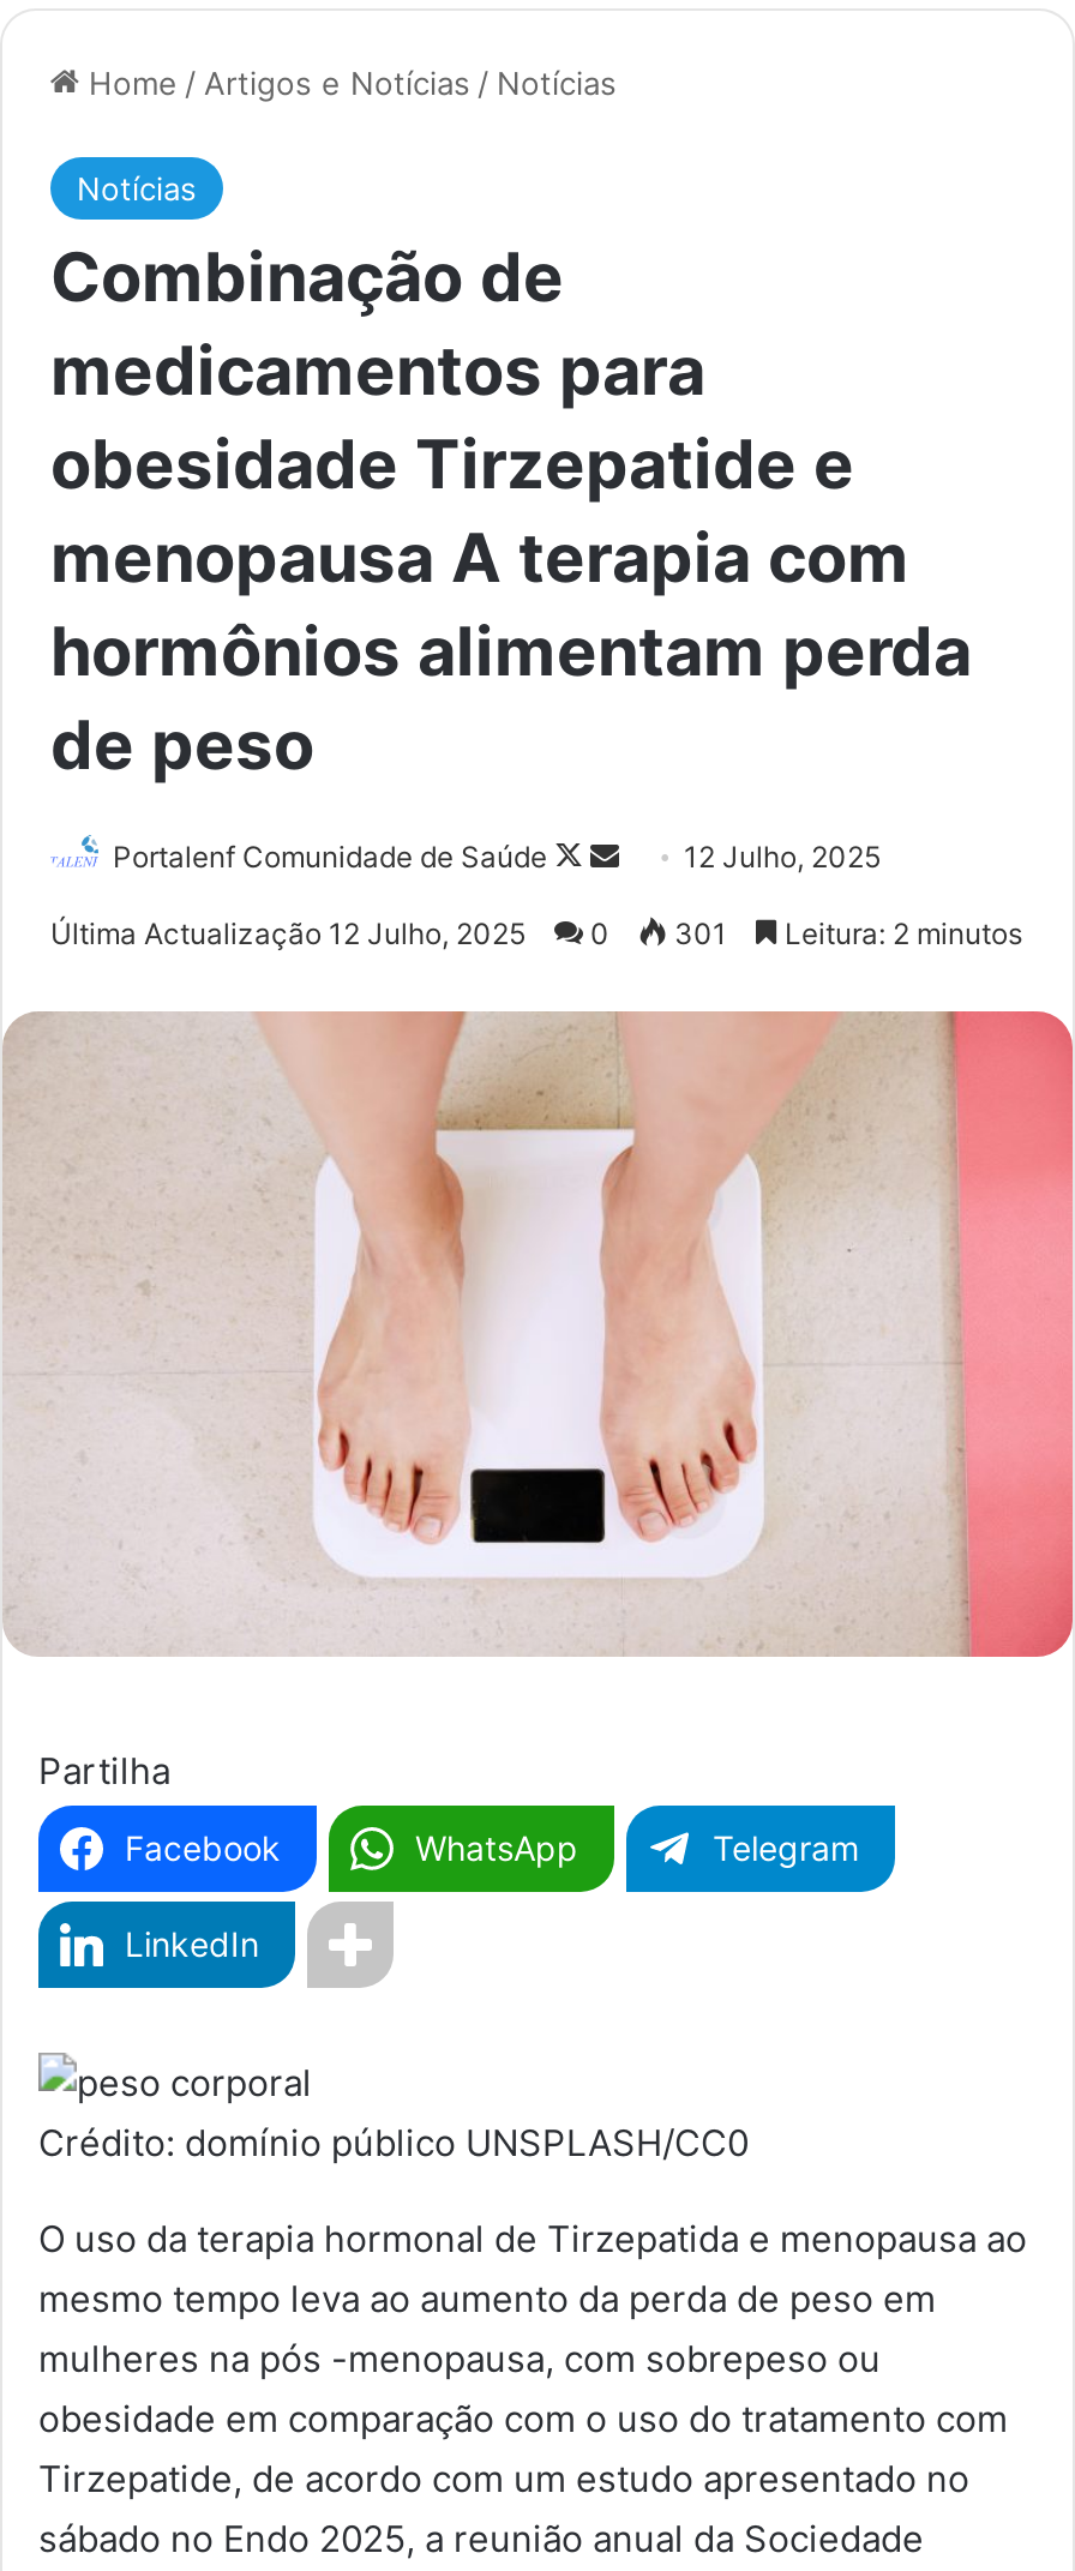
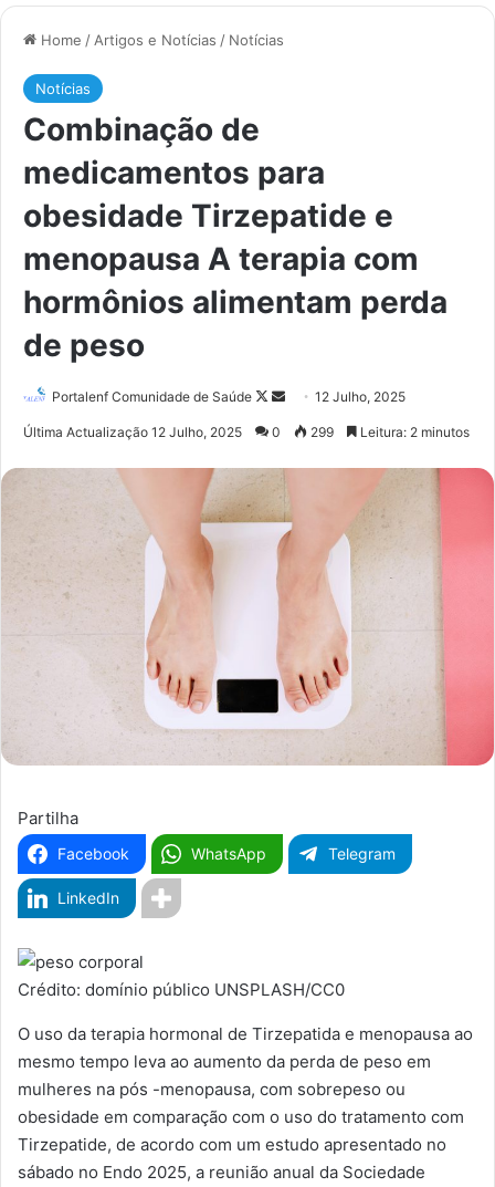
[50,915,1022,951] Última Actualização 12 Julho, 2025 0 301 Leitura: 2 minutos -> [23,424,470,440] Última Actualização 12 Julho, 2025 0 299 Leitura: 2 minutos

